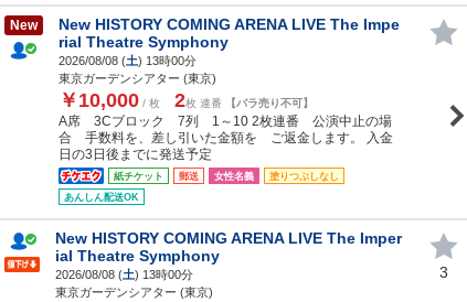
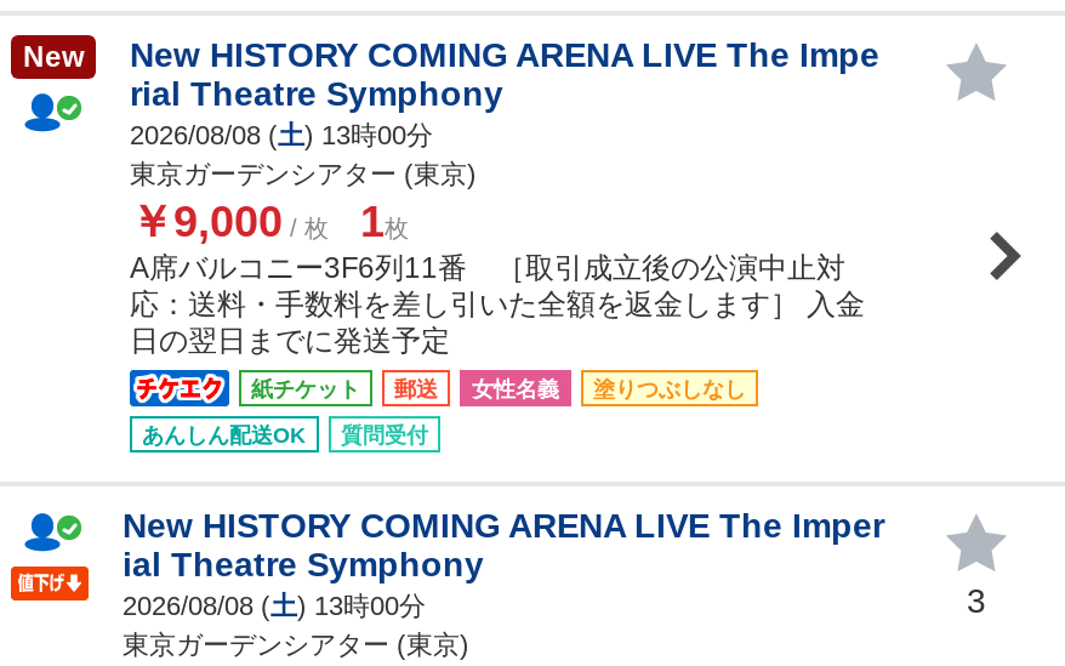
[59,89,393,162] ￥10,000 / 枚2枚 連番【バラ売り不可】 | A席 3Cブロック 7列 1～10 2枚連番 公演中止の場 | 合 手数料を、差し引いた金額を ご返金します。 入金 | 日の3日後までに発送予定 -> [130,197,865,358] ￥9,000 / 枚1枚 | A席バルコニー3F6列11番 ［取引成立後の公演中止対 | 応：送料・手数料を差し引いた全額を返金します］ 入金 | 日の翌日までに発送予定
none -> [341,423,428,447] 質問受付

